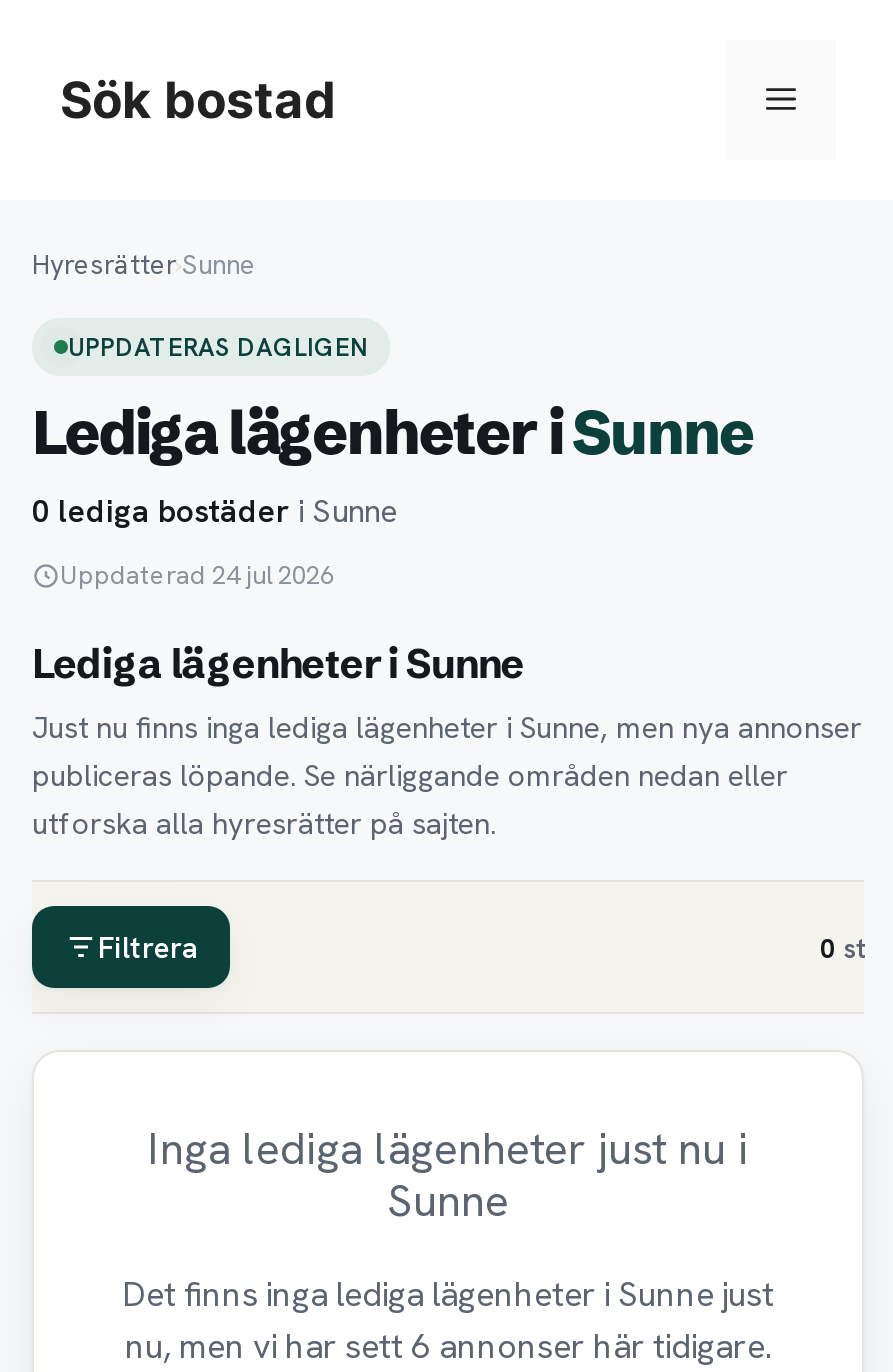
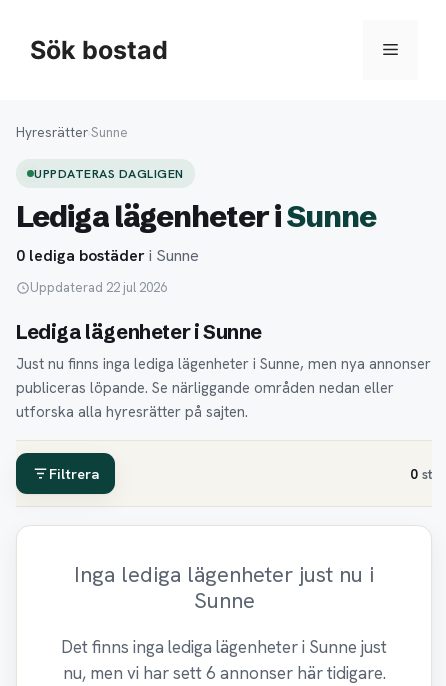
[60,558,334,592] Uppdaterad 24 jul 2026 -> [30,279,167,296] Uppdaterad 22 jul 2026

